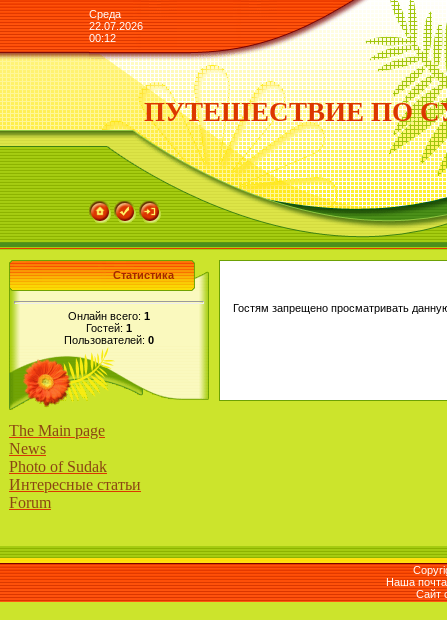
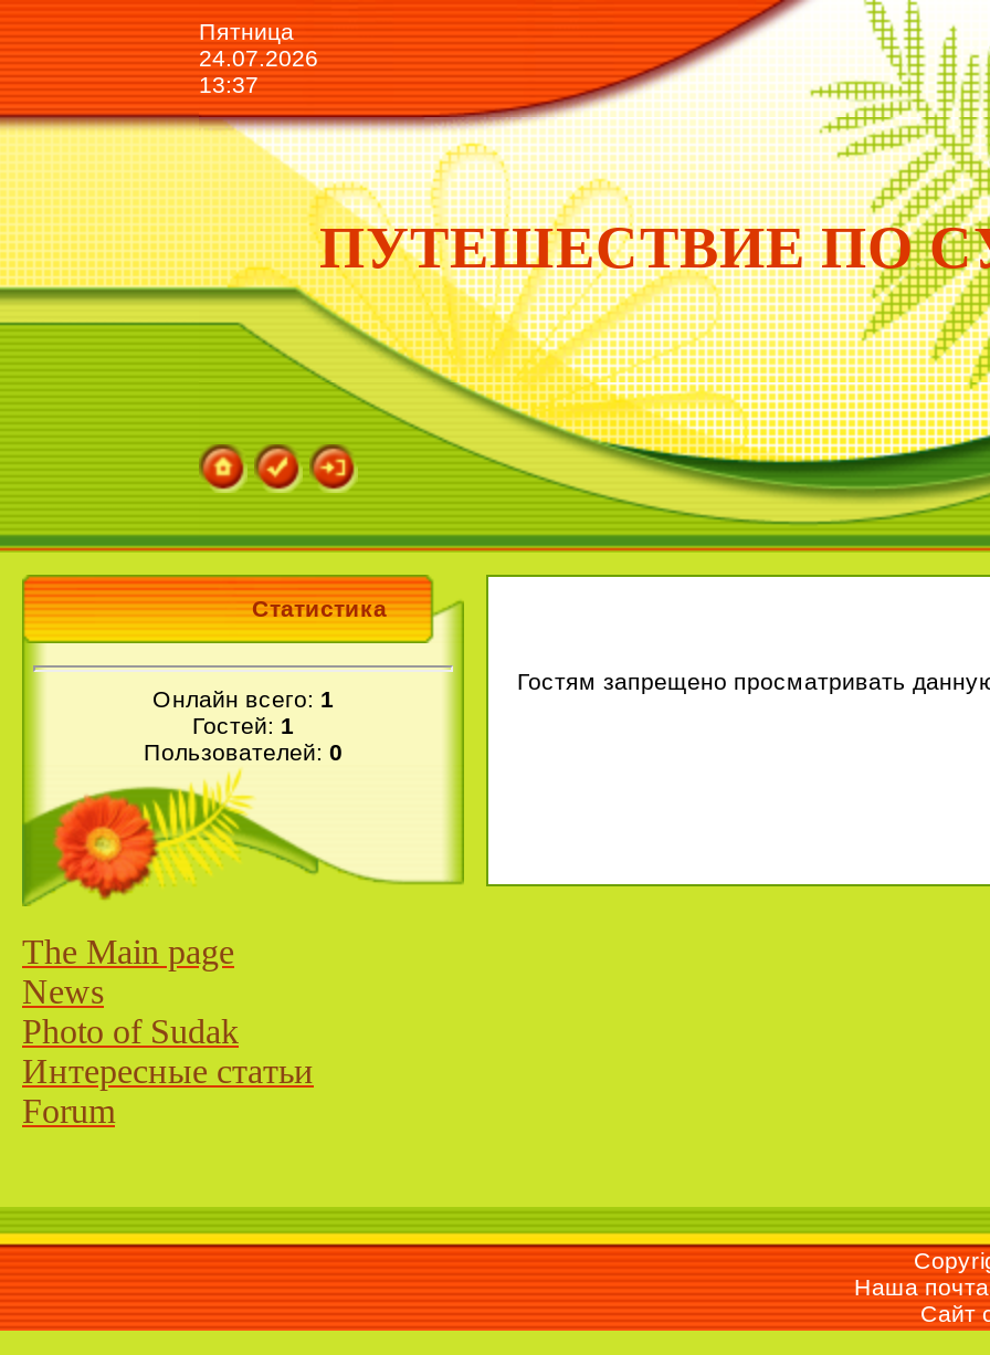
[89,8,143,44] Среда | 22.07.2026 | 00:12 -> [199,18,318,97] Пятница | 24.07.2026 | 13:37

